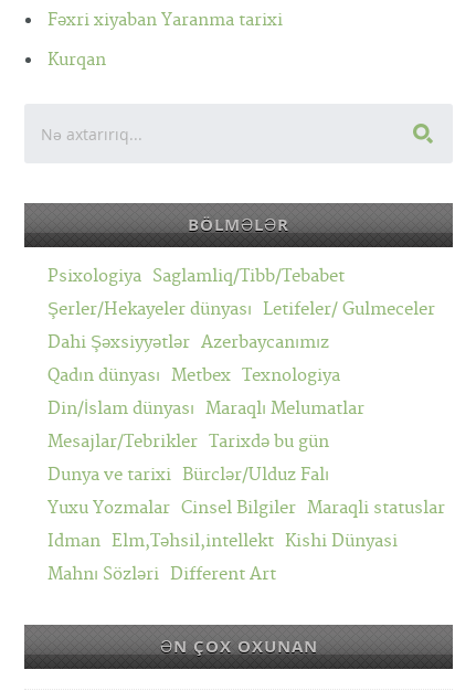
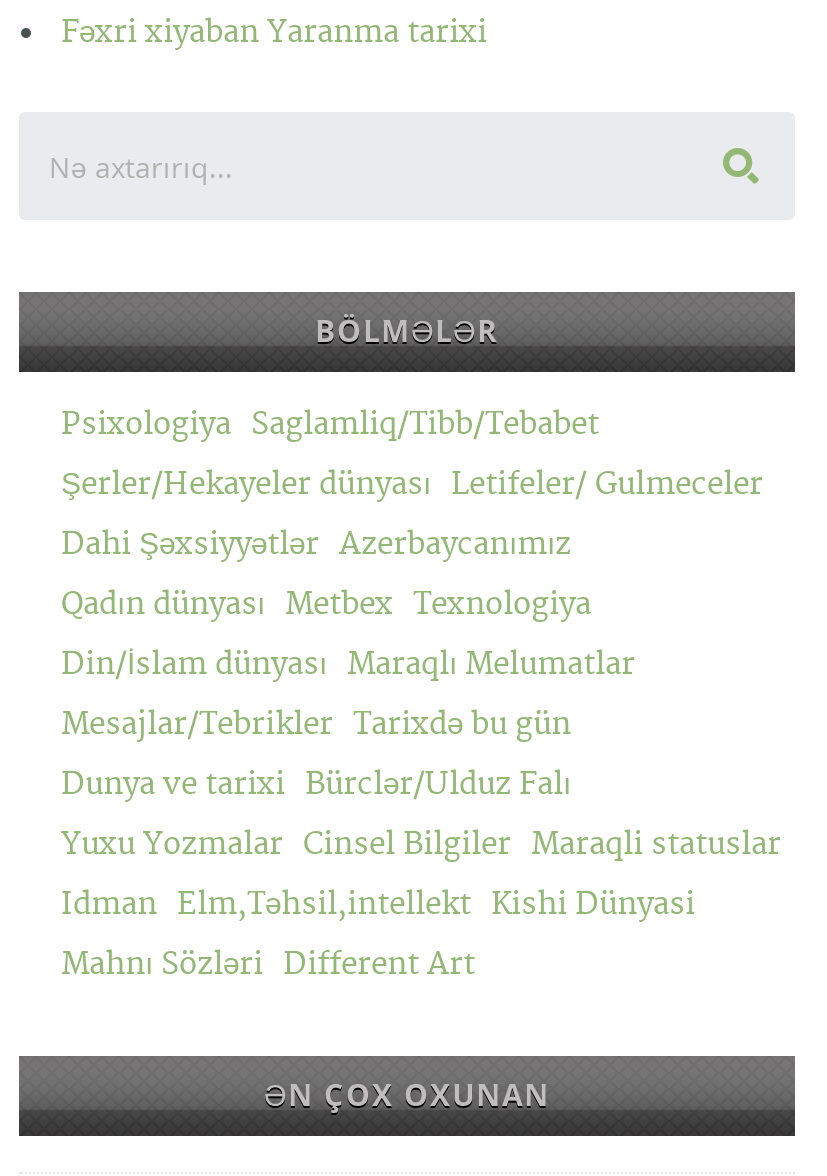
[47,50,106,71] Kurqan -> none

